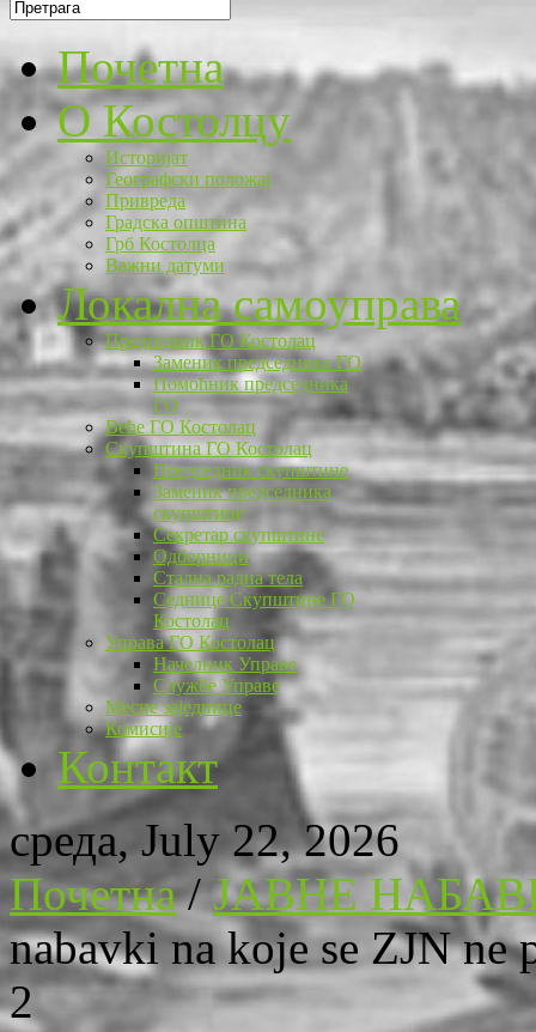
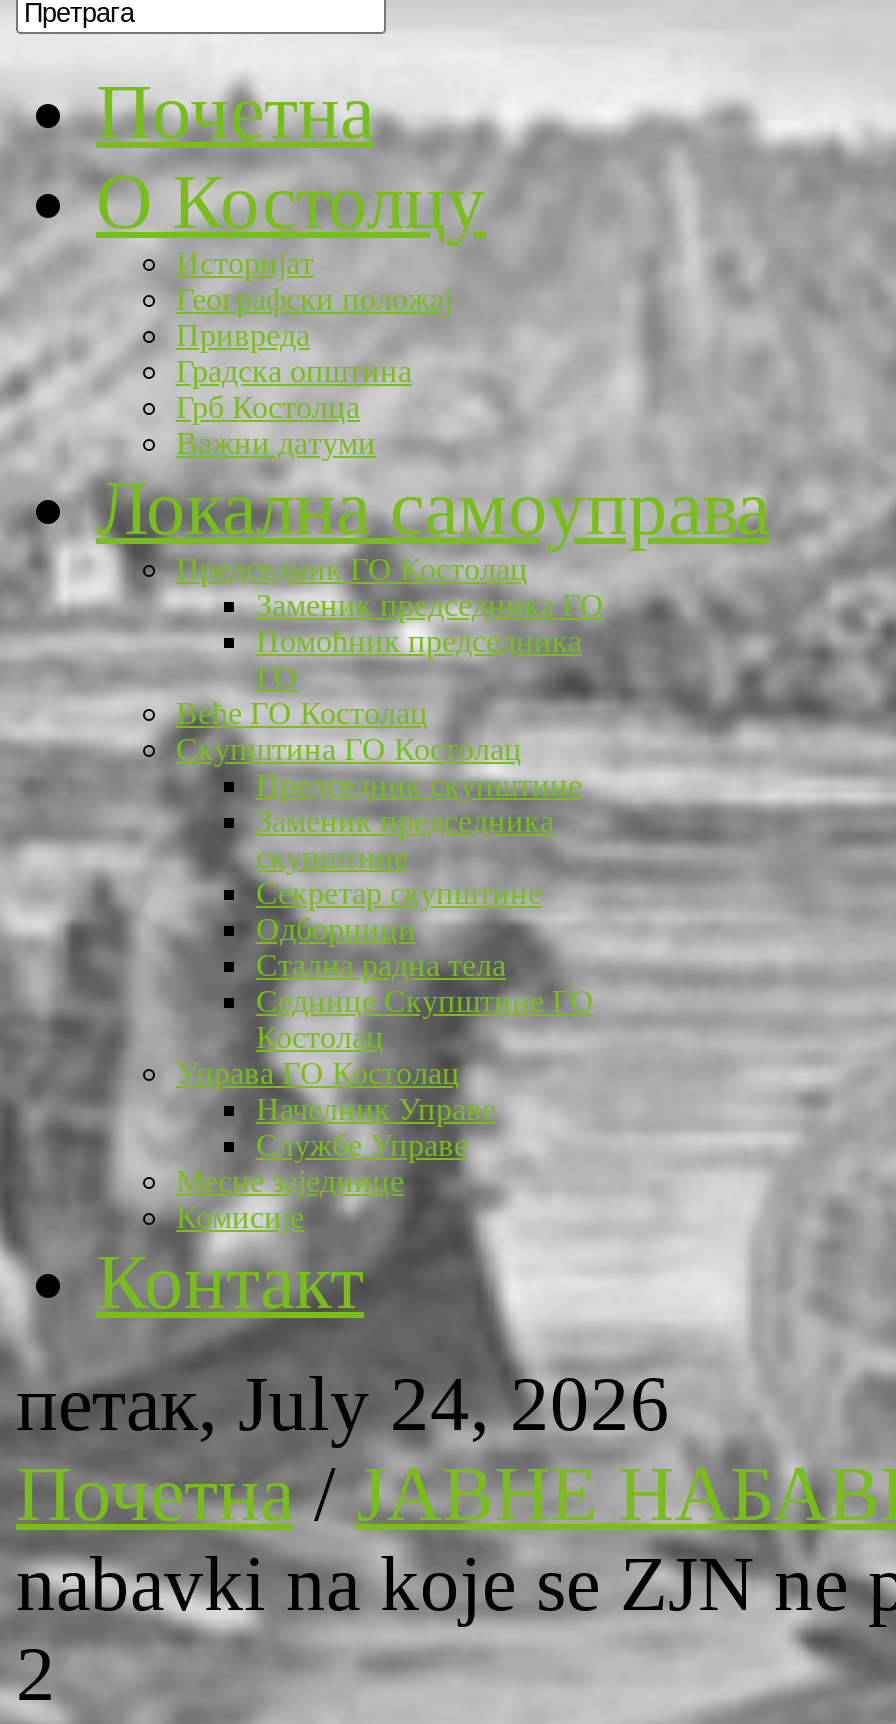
[10,814,400,866] среда, July 22, 2026 -> [16,1361,670,1447] петак, July 24, 2026

